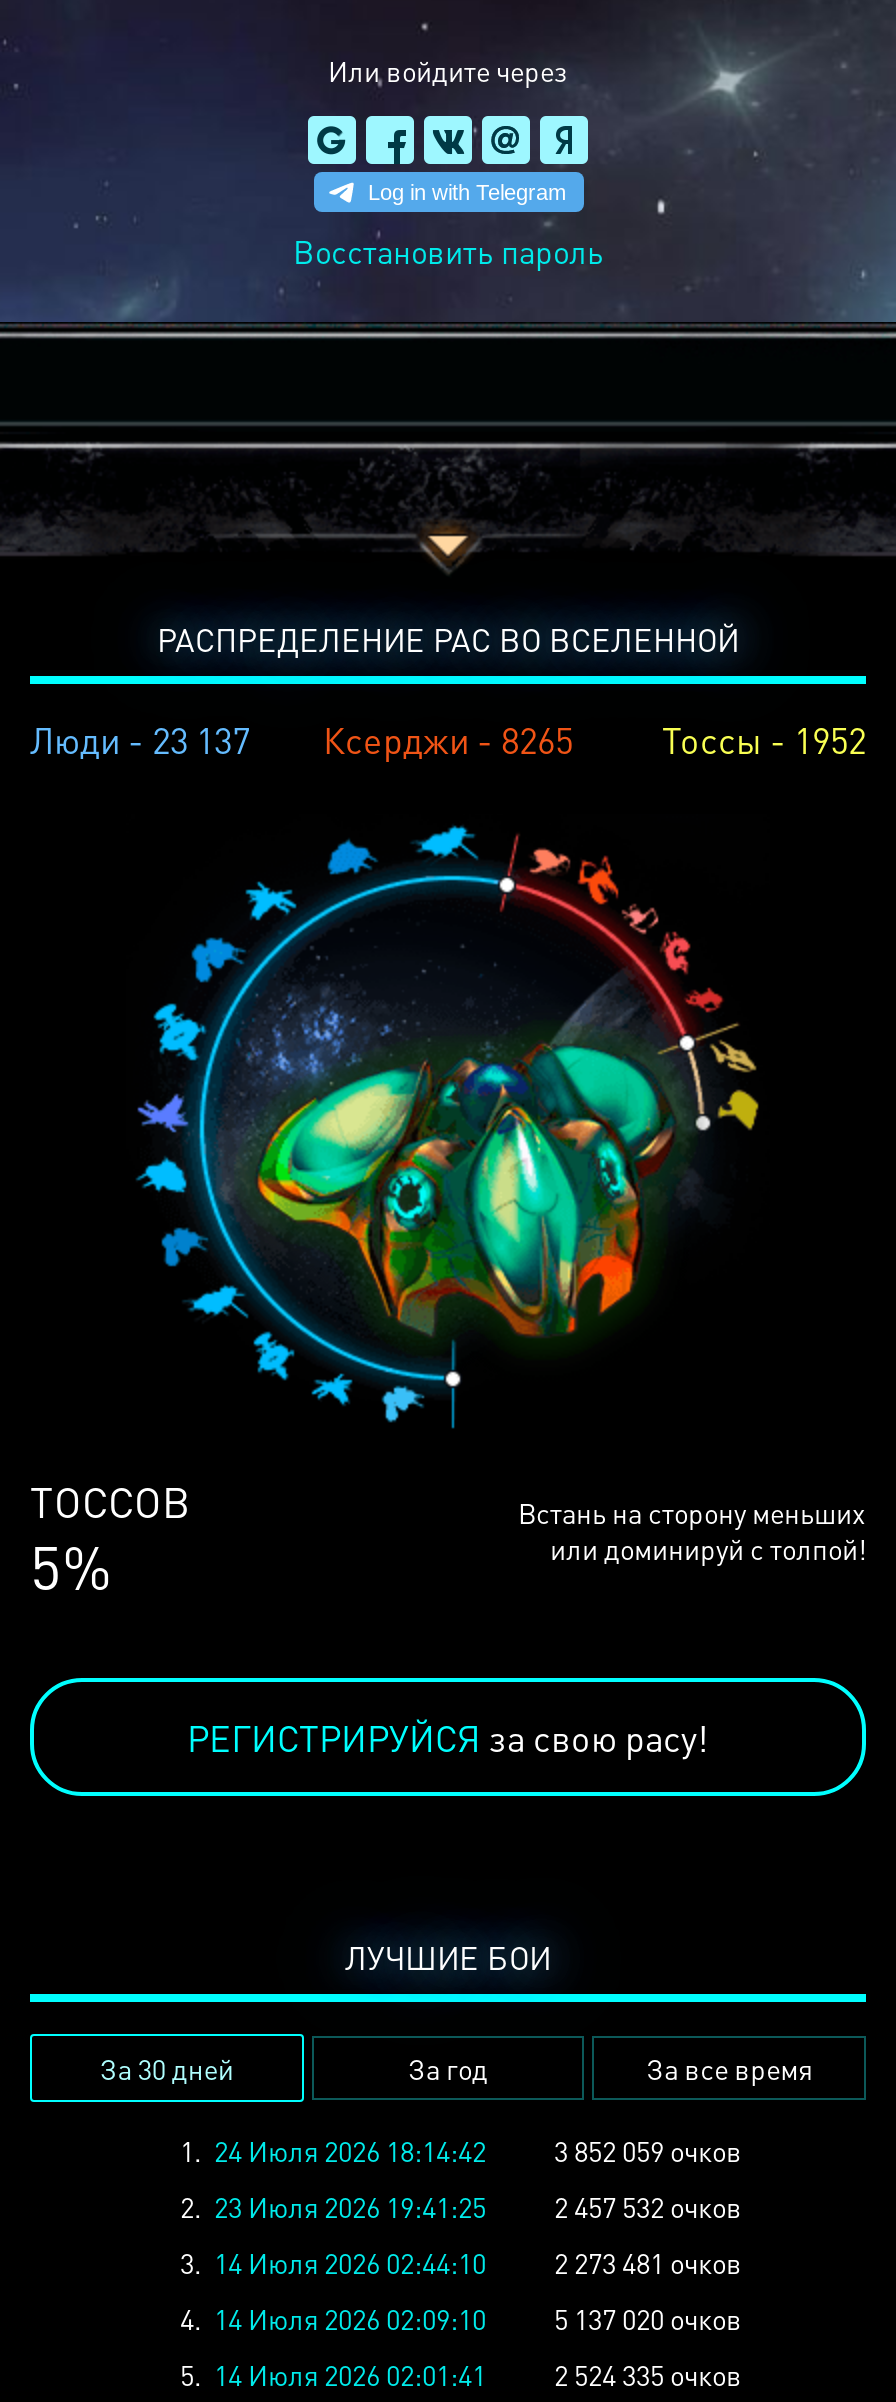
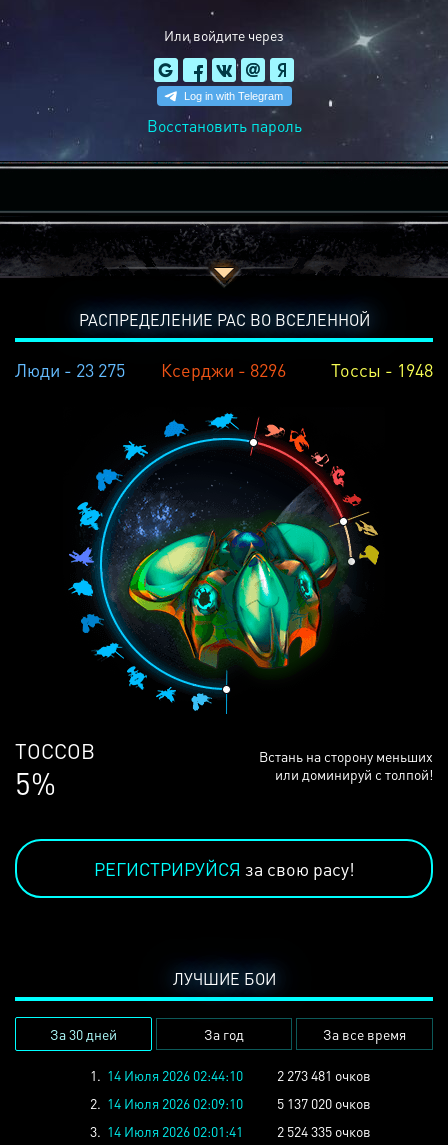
[30,716,250,762] Люди - 23 137 -> [15,358,125,381] Люди - 23 275
[323,716,573,762] Ксерджи - 8265 -> [161,358,286,381] Ксерджи - 8296
[662,716,866,762] Тоссы - 1952 -> [331,358,433,381] Тоссы - 1948
[180,2132,742,2280] 1. 24 Июля 2026 18:14:42 | 3 852 059 очков | 2. 23 Июля 2026 19:41:25 | 2 457 532 очков | 3. 14 Июля 2026 02:44:10 -> [90,1066,243,1084] 1. 14 Июля 2026 02:44:10
[180,2300,742,2336] 4. 14 Июля 2026 02:09:10 5 137 020 очков -> [90,1094,371,1112] 2. 14 Июля 2026 02:09:10 5 137 020 очков
[180,2356,742,2392] 5. 14 Июля 2026 02:01:41 2 524 335 очков -> [90,1122,371,1140] 3. 14 Июля 2026 02:01:41 2 524 335 очков

